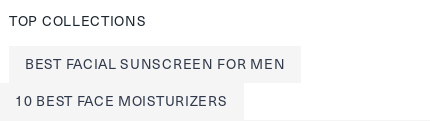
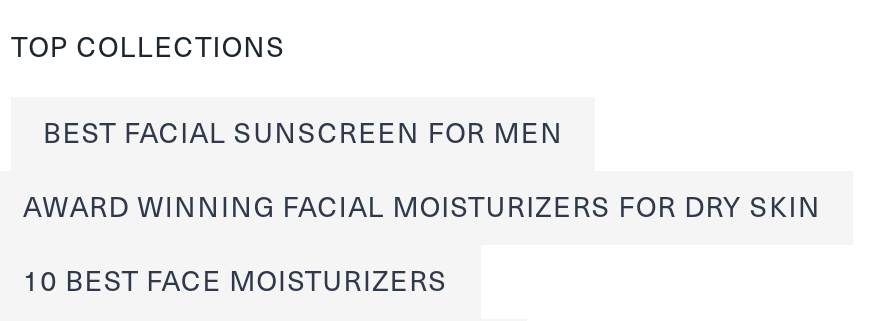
none -> [23,189,821,225] AWARD WINNING FACIAL MOISTURIZERS FOR DRY SKIN

